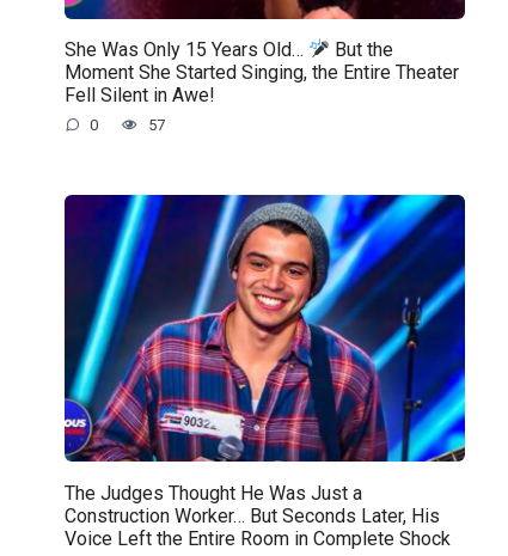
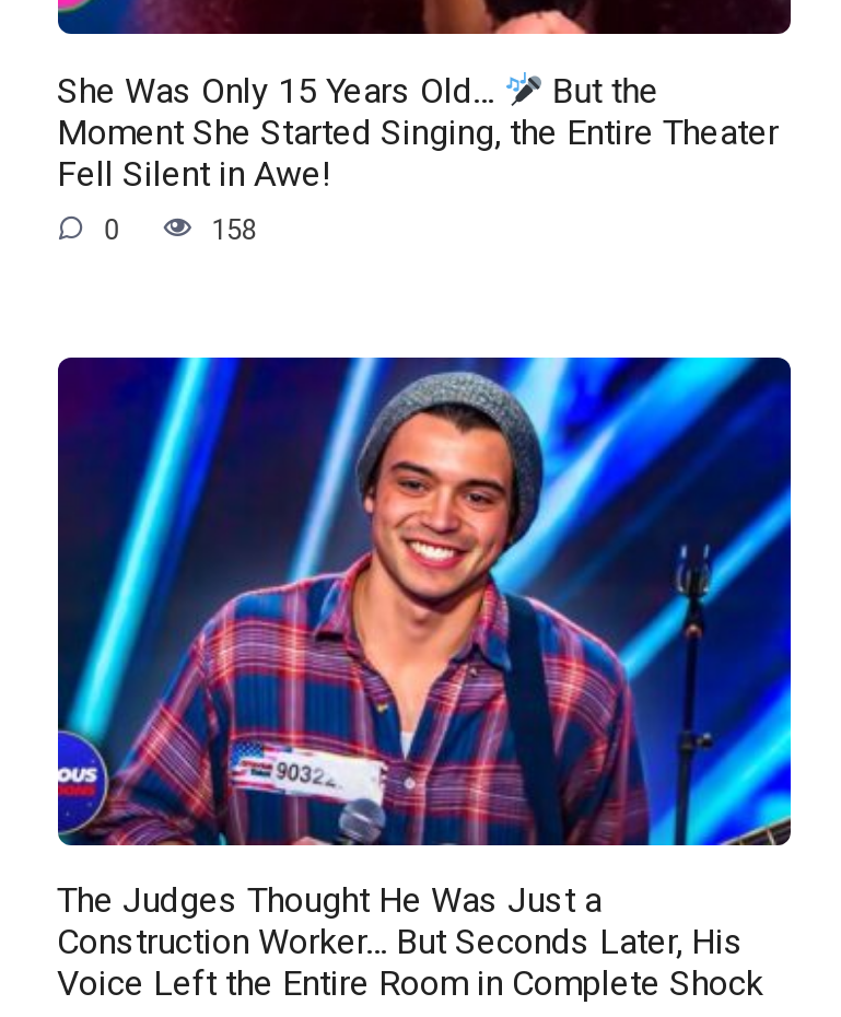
[148,116,165,134] 57 -> [211,213,257,245] 158

